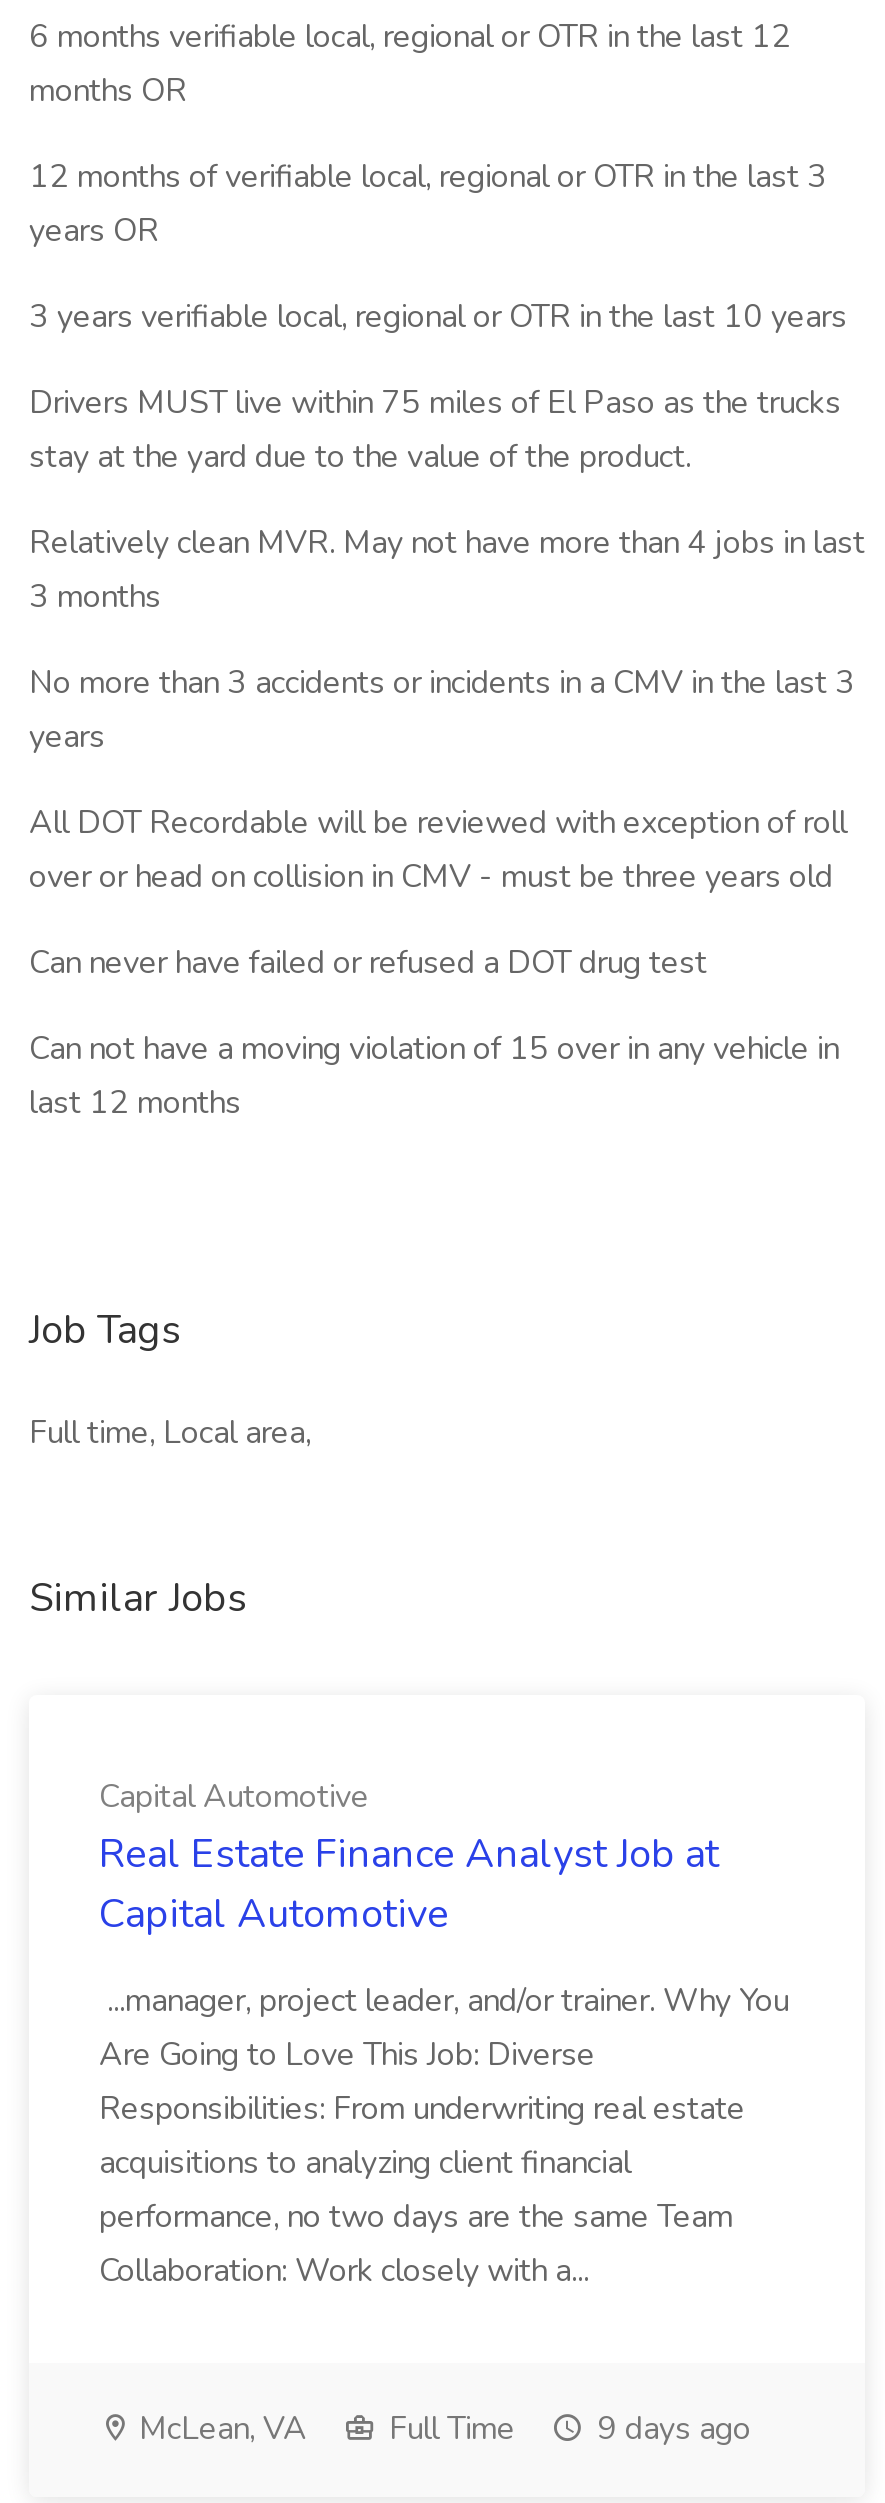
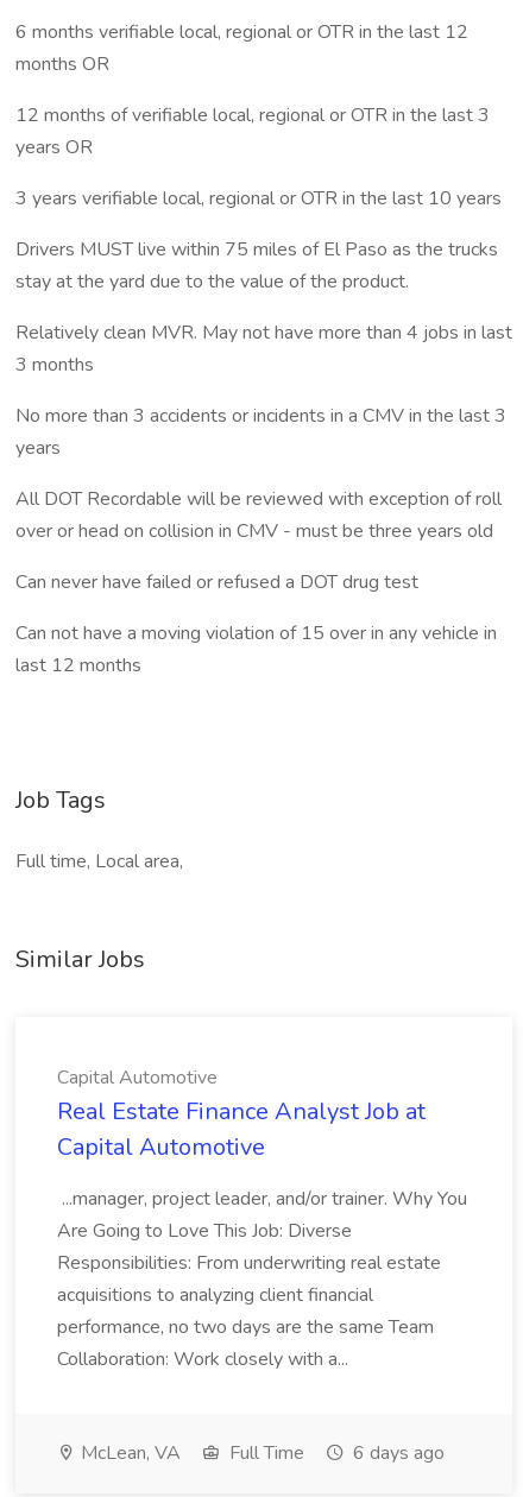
[131,2407,751,2451] McLean, VA Full Time 9 days ago -> [76,1440,445,1466] McLean, VA Full Time 6 days ago

